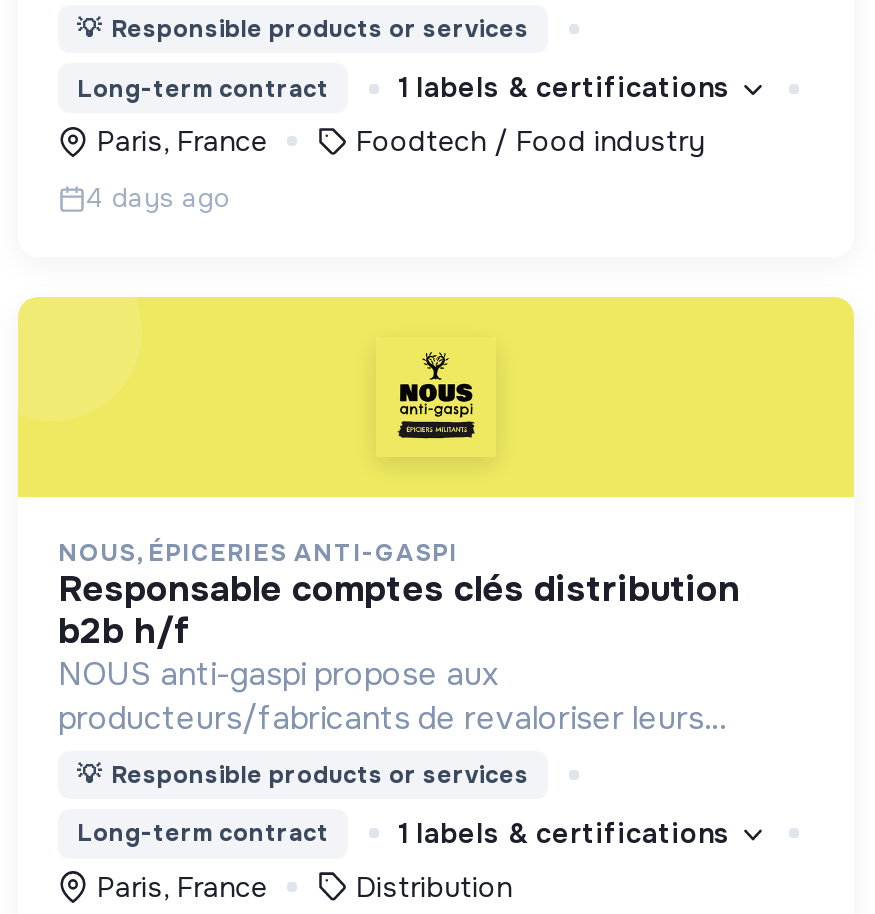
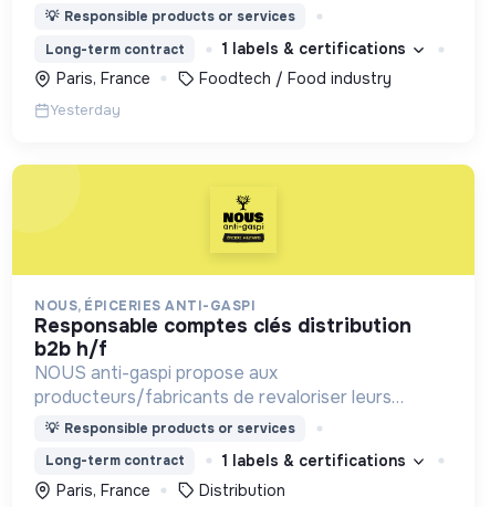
[86,181,230,215] 4 days ago -> [50,100,121,119] Yesterday

